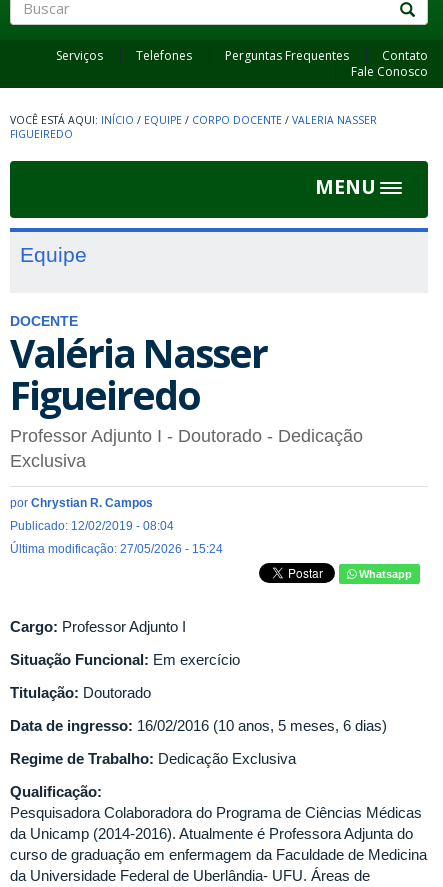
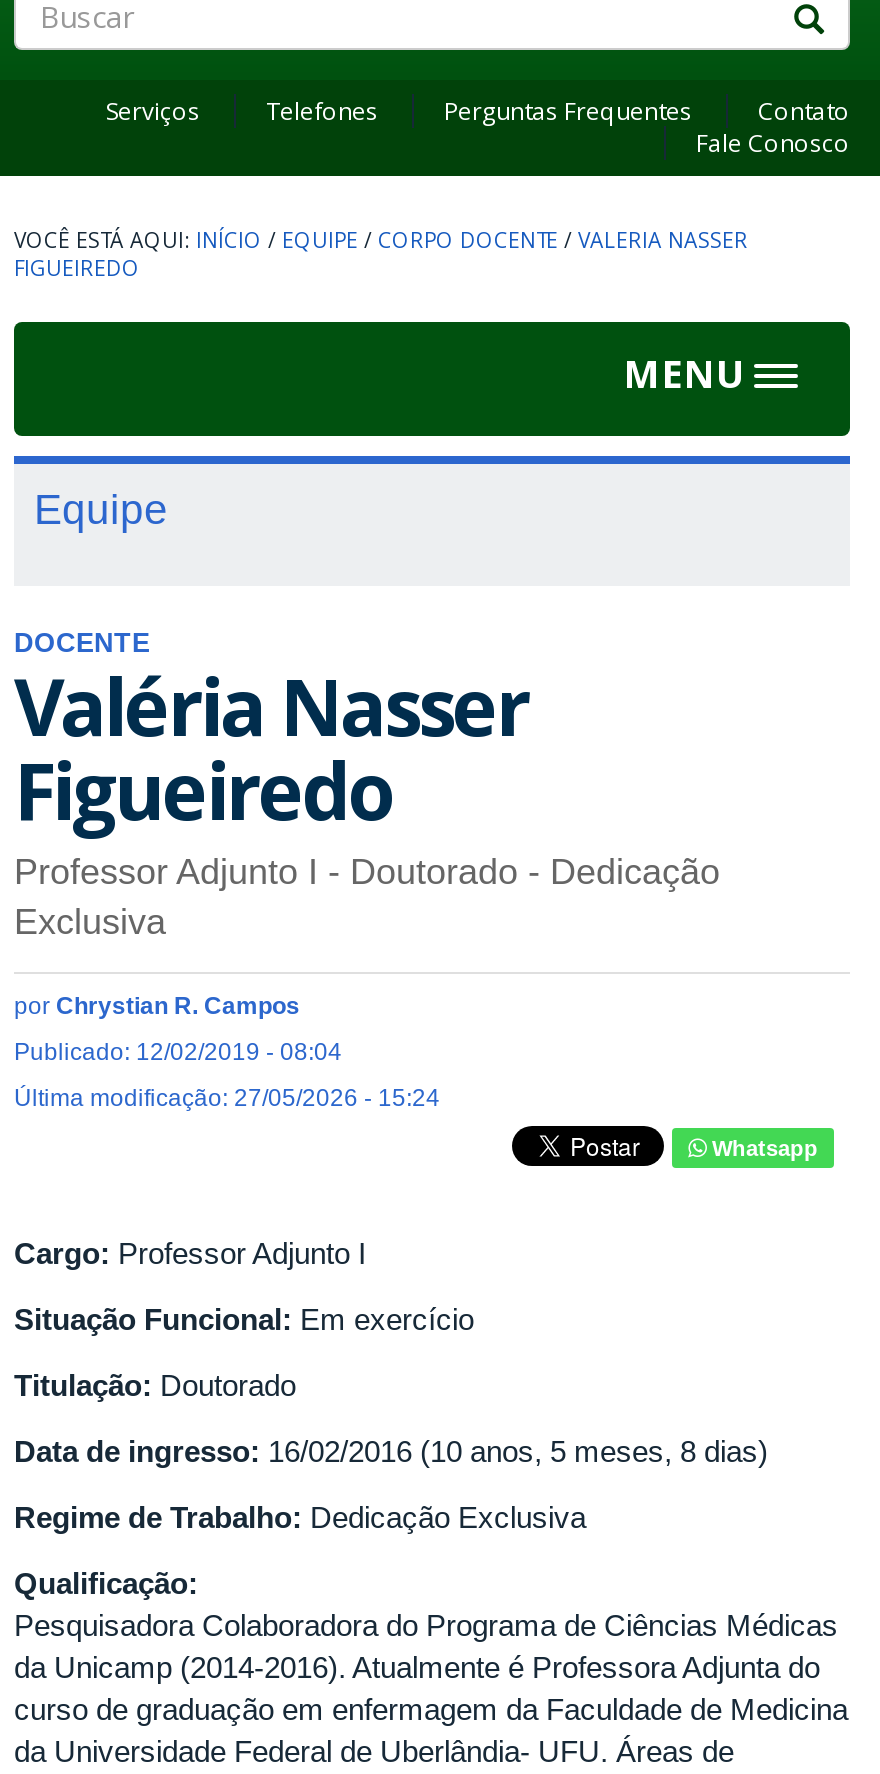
[10,717,387,734] Data de ingresso: 16/02/2016 (10 anos, 5 meses, 6 dias) -> [14,1434,768,1468] Data de ingresso: 16/02/2016 (10 anos, 5 meses, 8 dias)

